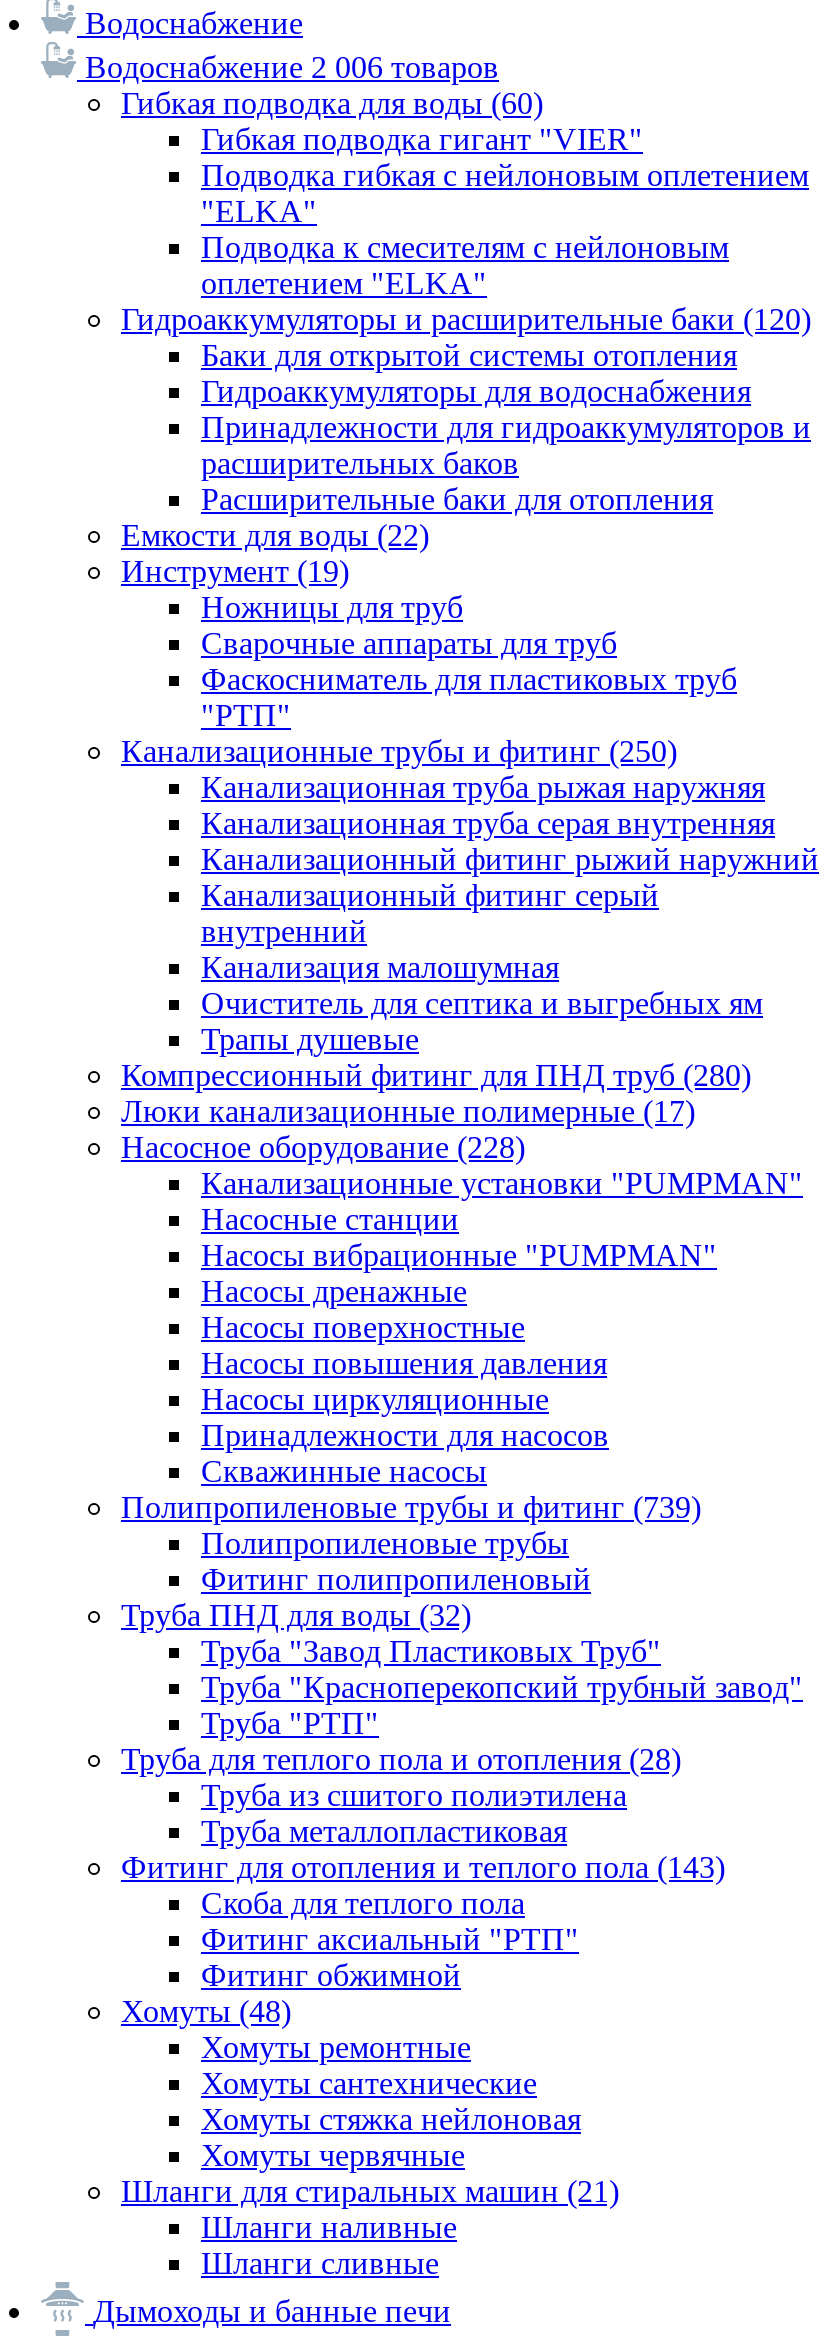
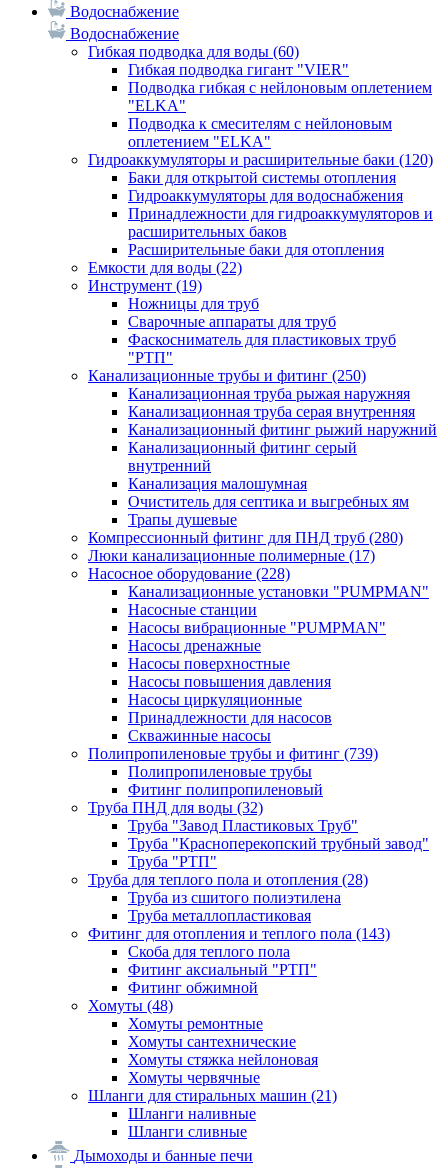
[77,50,499,84] Водоснабжение 2 006 товаров -> [66,25,179,42] Водоснабжение

